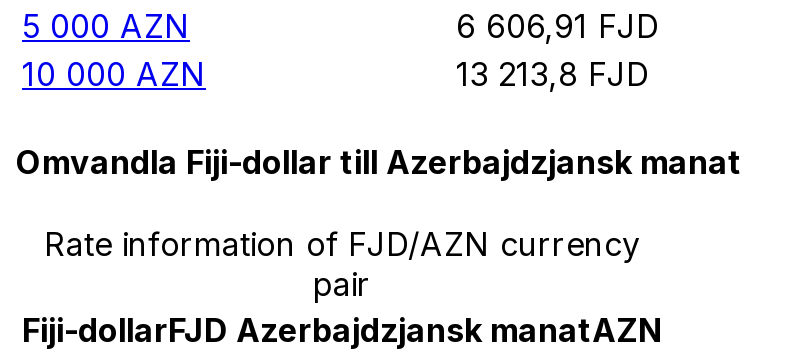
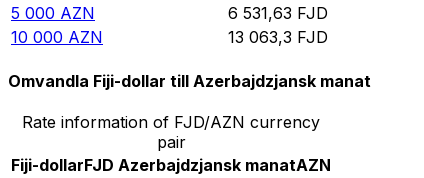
[456,6,660,46] 6 606,91 FJD -> [228,3,328,23] 6 531,63 FJD
[456,54,650,94] 13 213,8 FJD -> [228,27,328,47] 13 063,3 FJD

